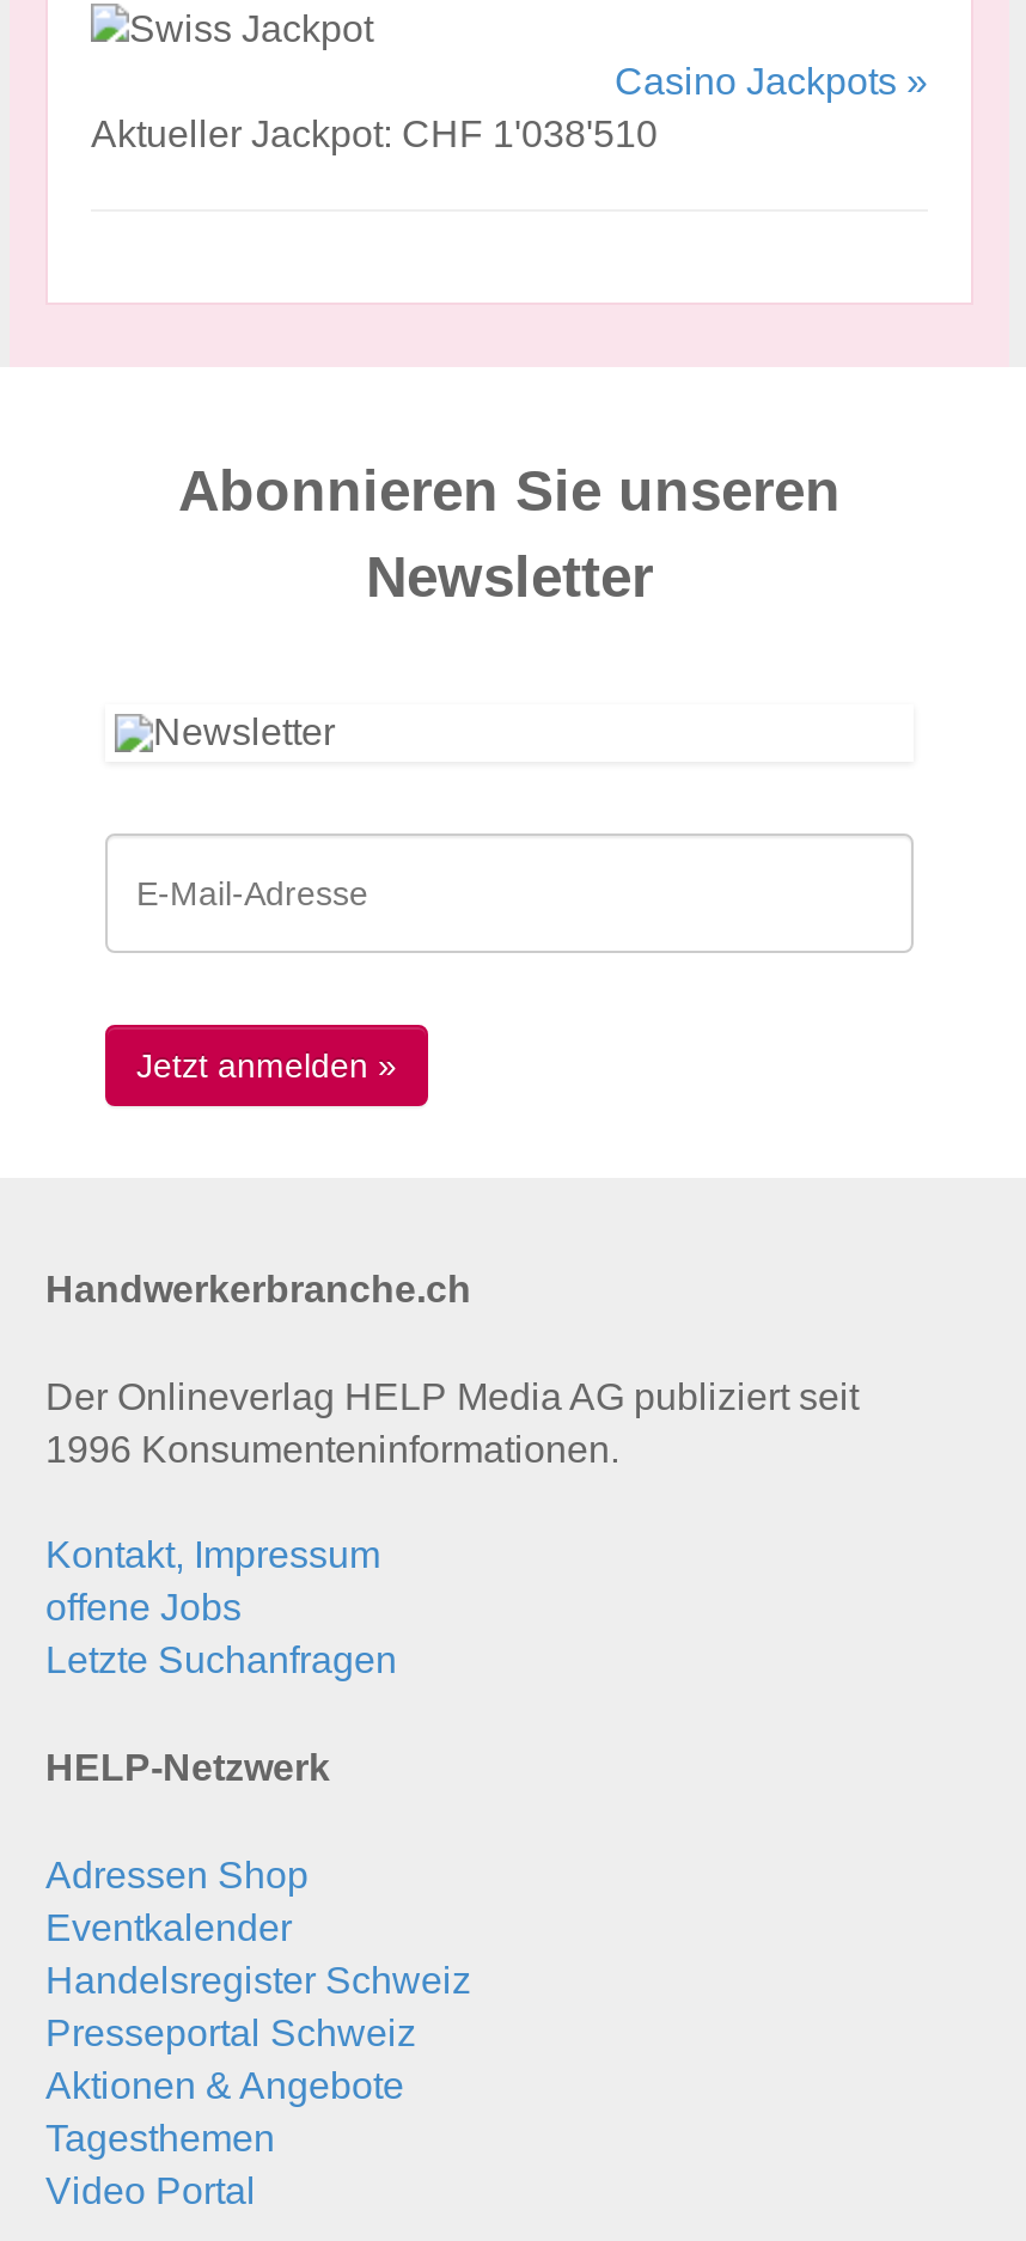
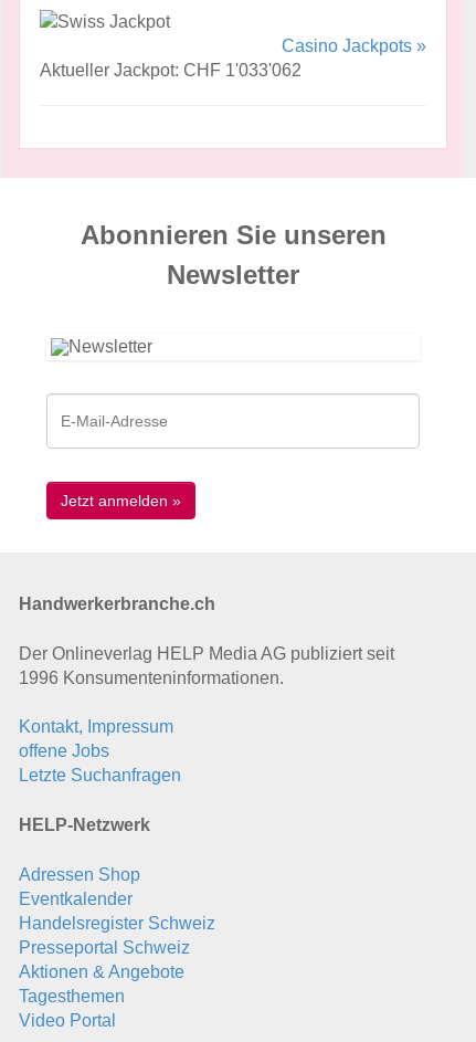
[91,114,658,155] Aktueller Jackpot: CHF 1'038'510 -> [40,61,302,80] Aktueller Jackpot: CHF 1'033'062

